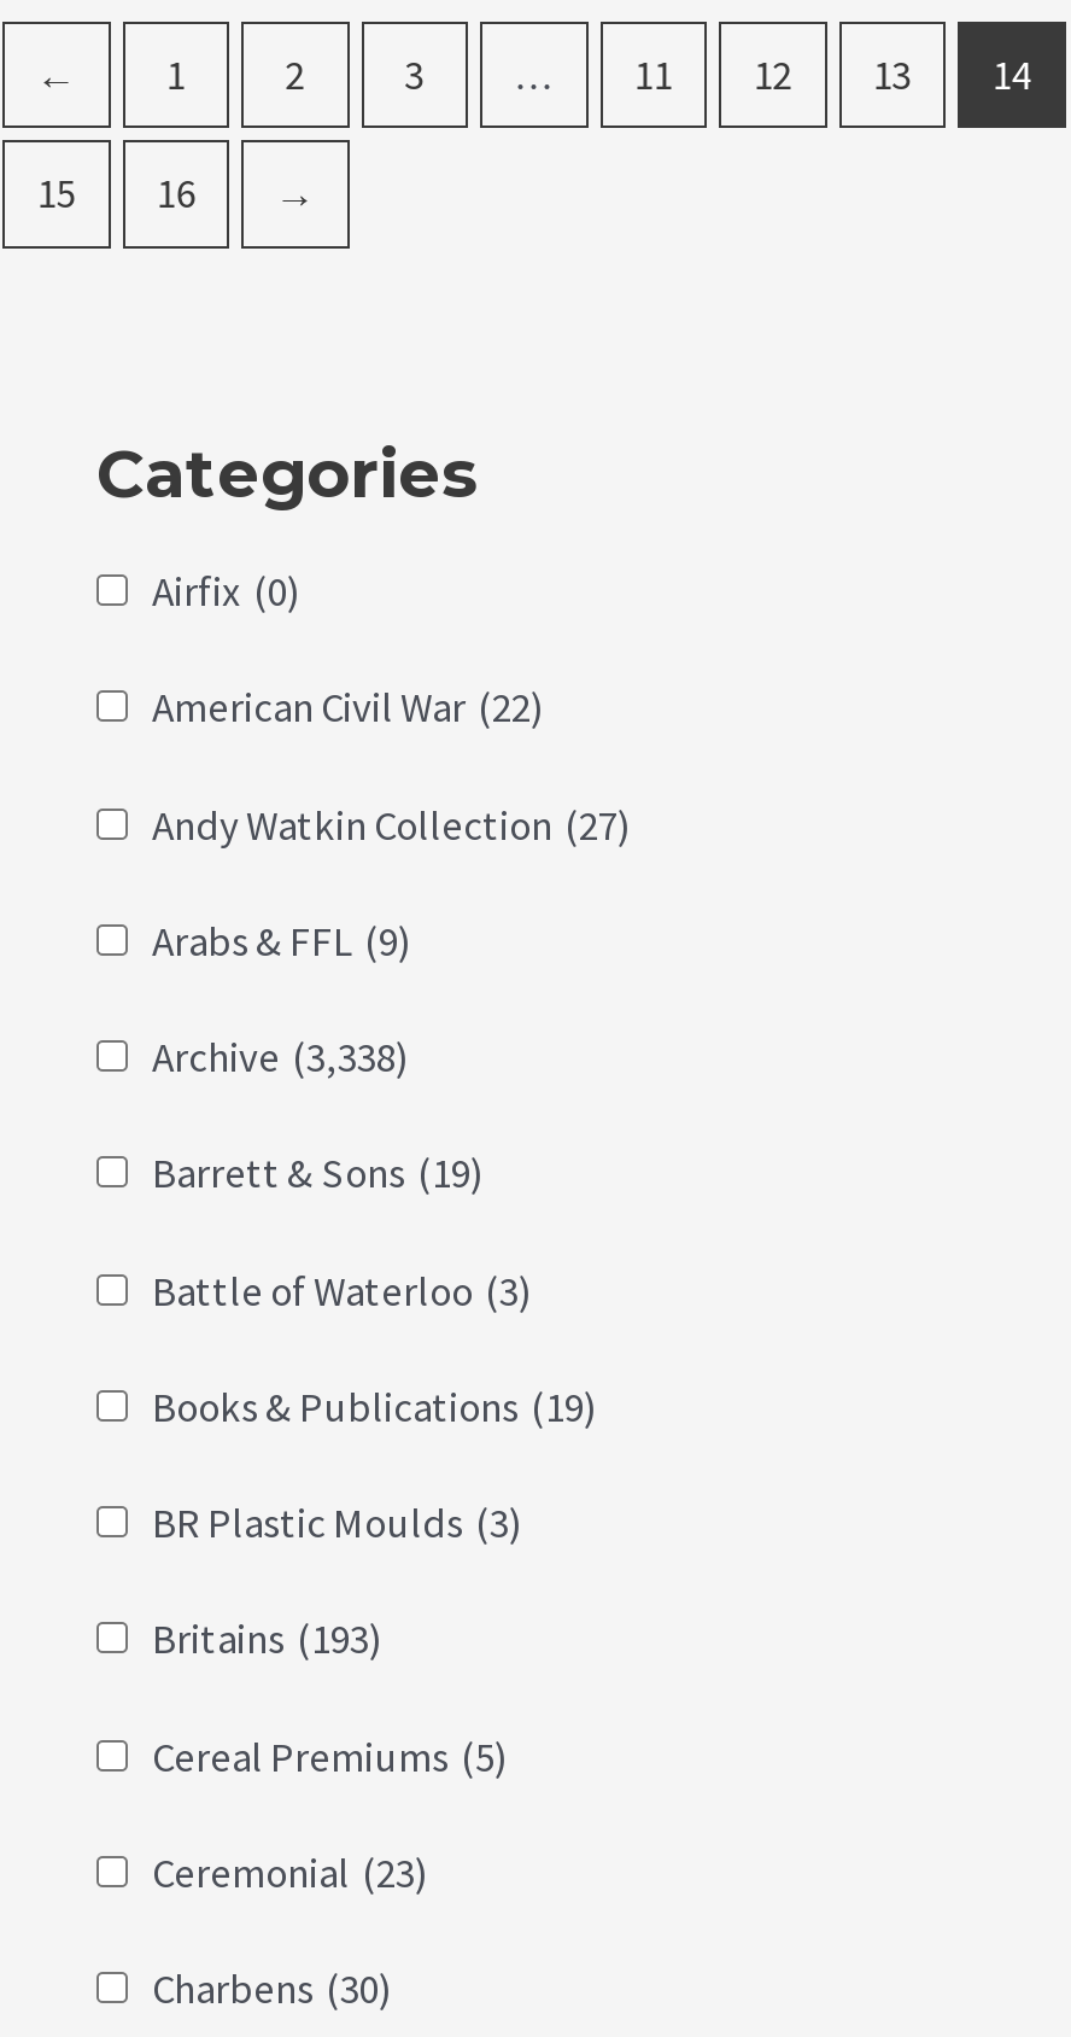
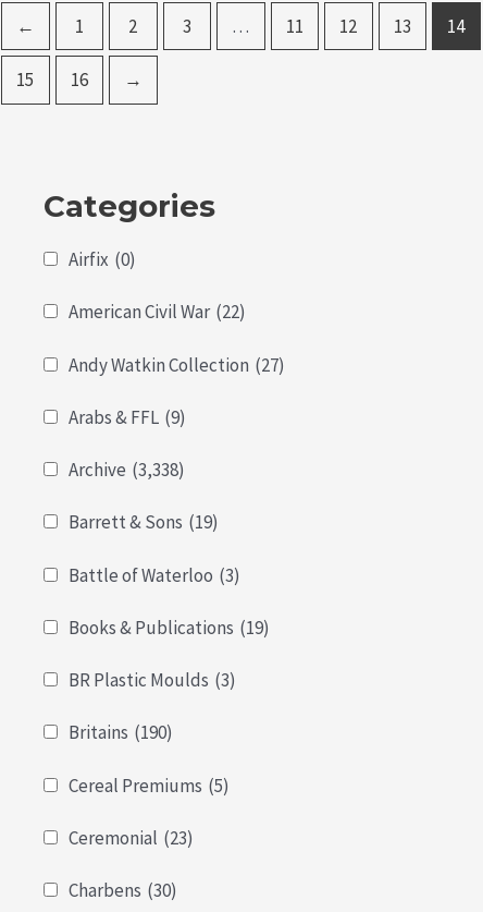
[152,1613,384,1666] Britains (193) -> [69,720,173,744] Britains (190)

